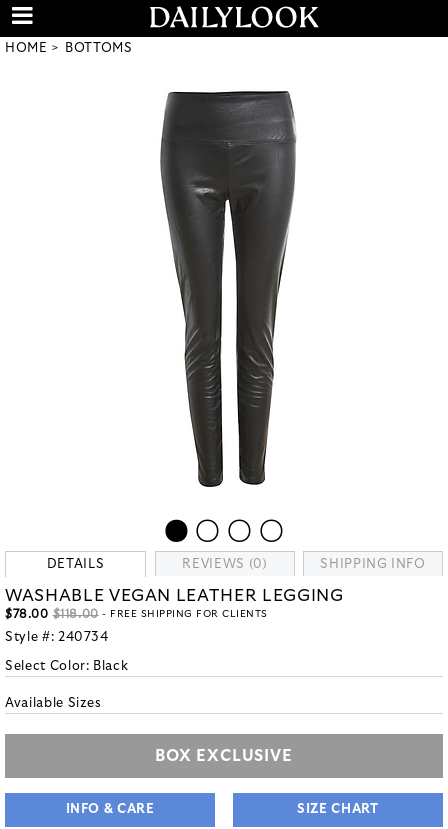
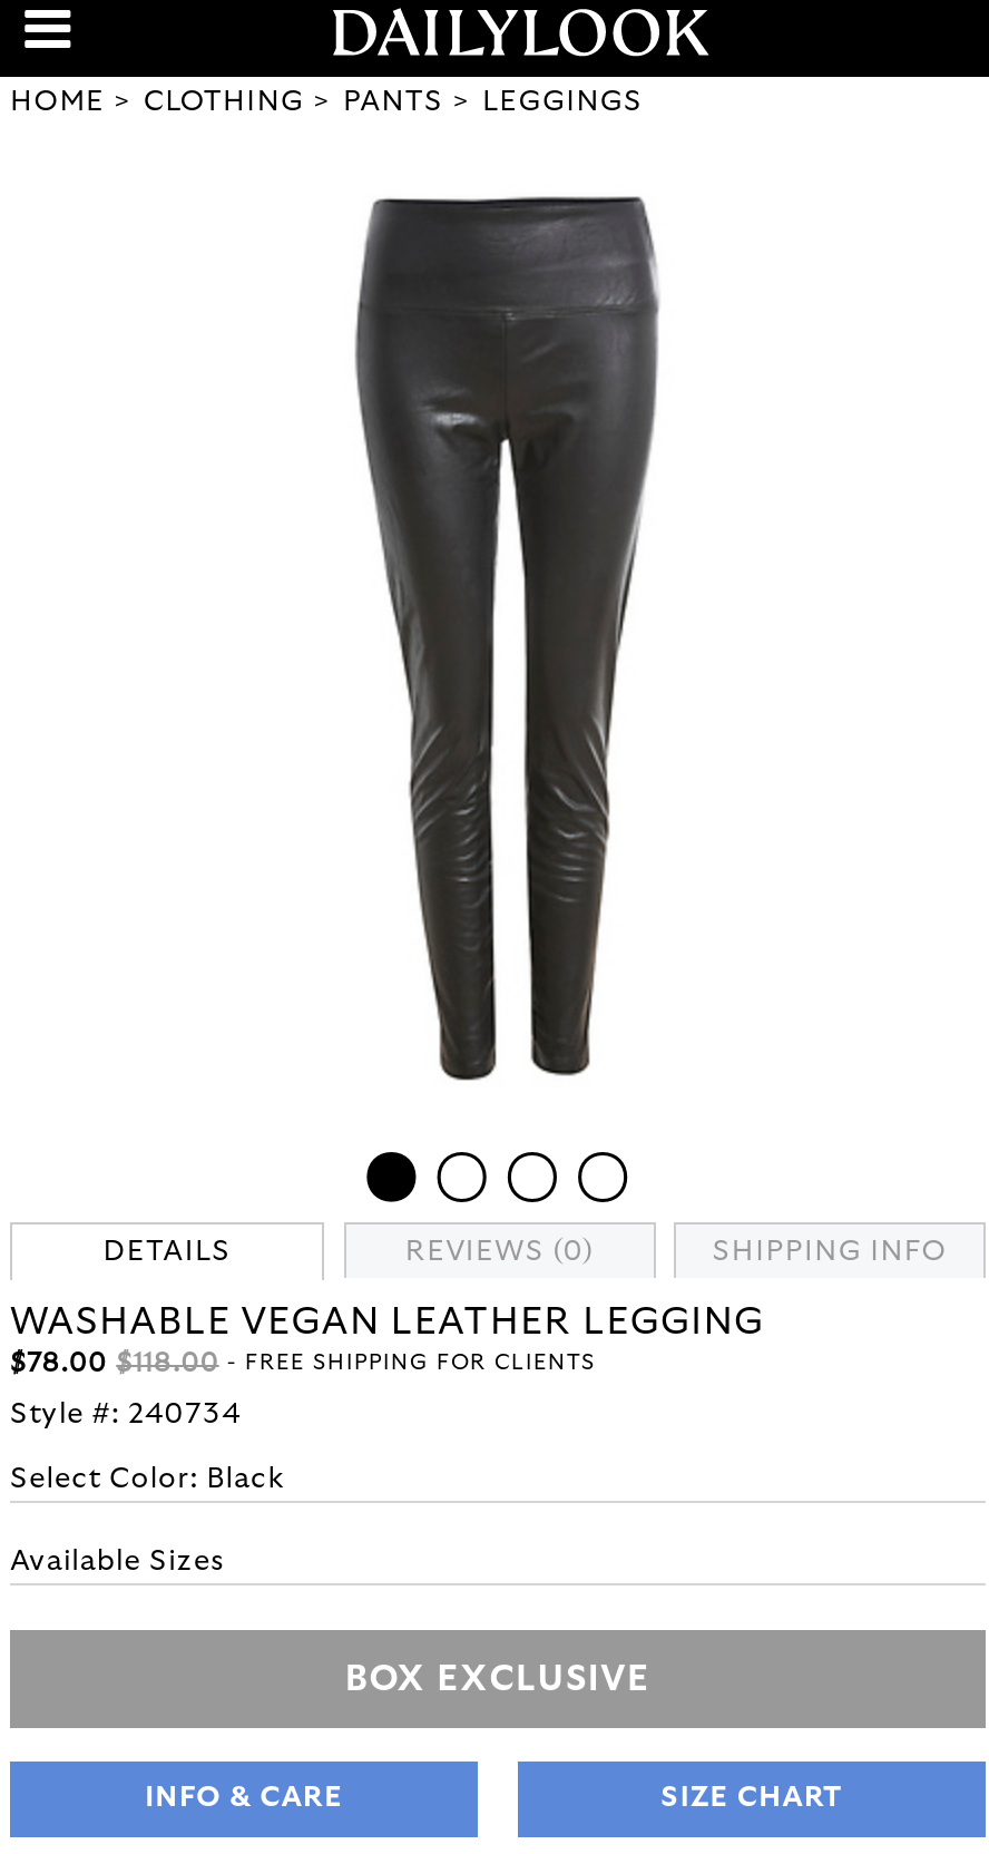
[65,42,132,55] BOTTOMS -> [143,88,643,117] CLOTHING | PANTS | LEGGINGS

